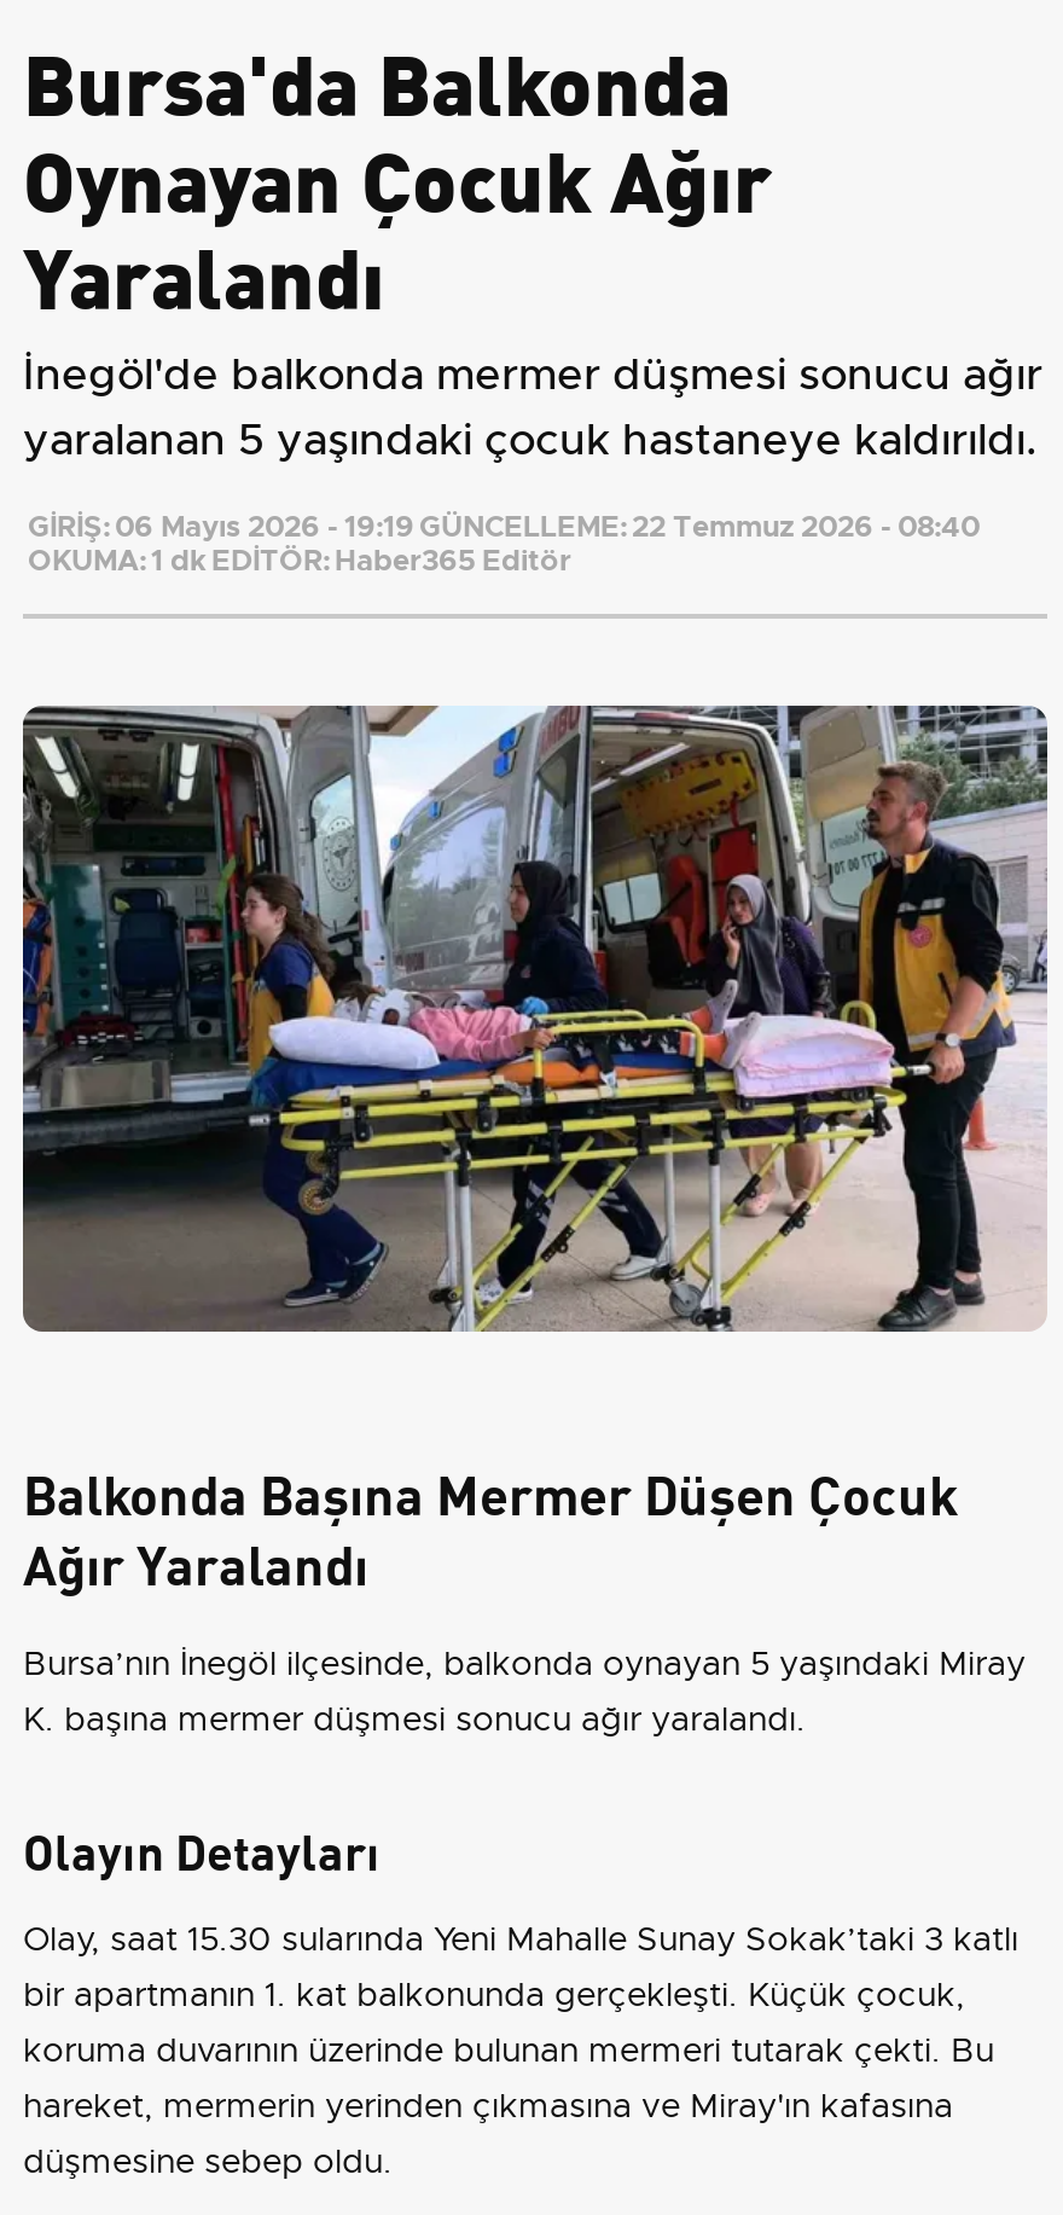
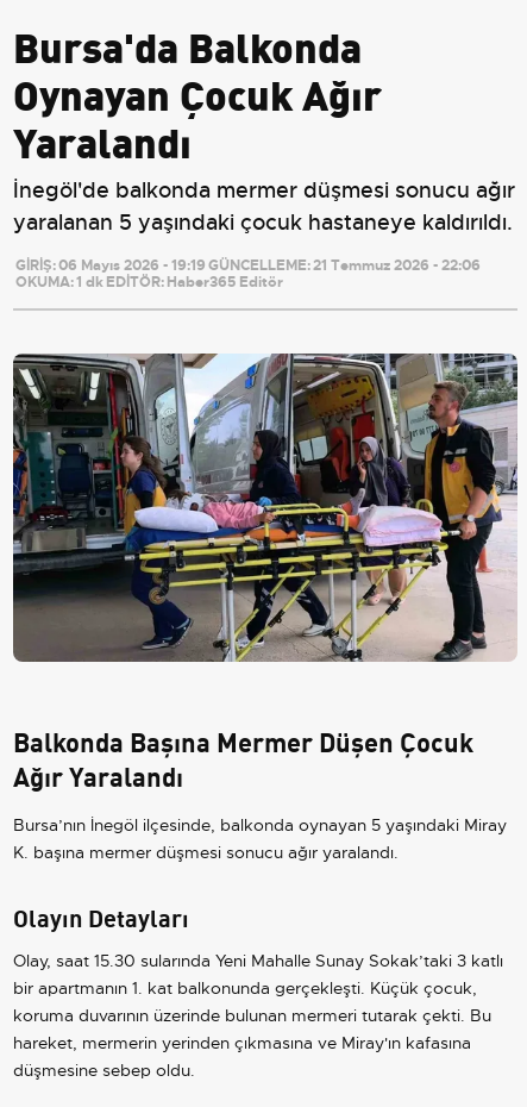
[28,508,980,546] GİRİŞ: 06 Mayıs 2026 - 19:19 GÜNCELLEME: 22 Temmuz 2026 - 08:40 -> [15,256,481,275] GİRİŞ: 06 Mayıs 2026 - 19:19 GÜNCELLEME: 21 Temmuz 2026 - 22:06

